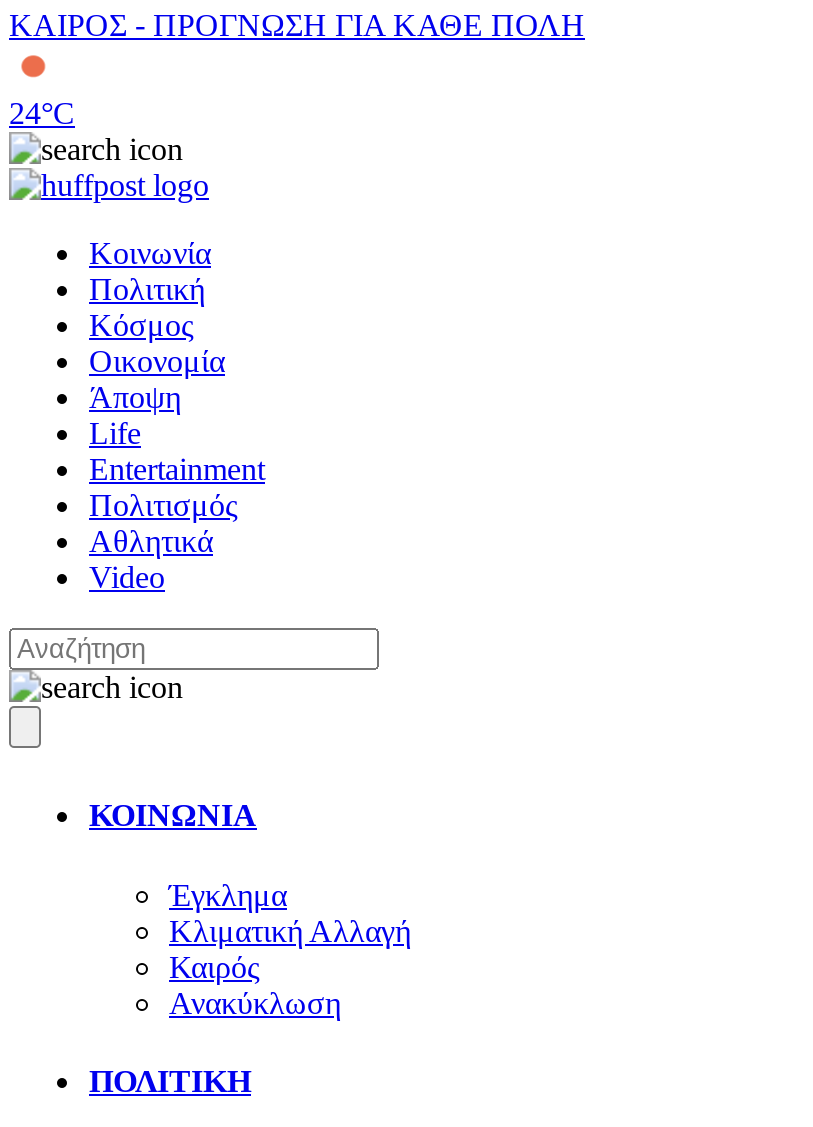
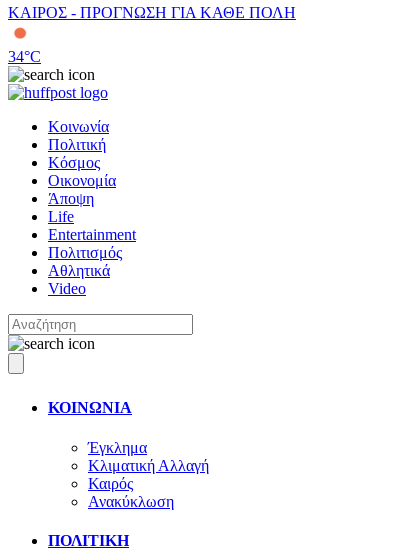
[9,96,75,130] 24°C -> [8,48,41,65] 34°C

